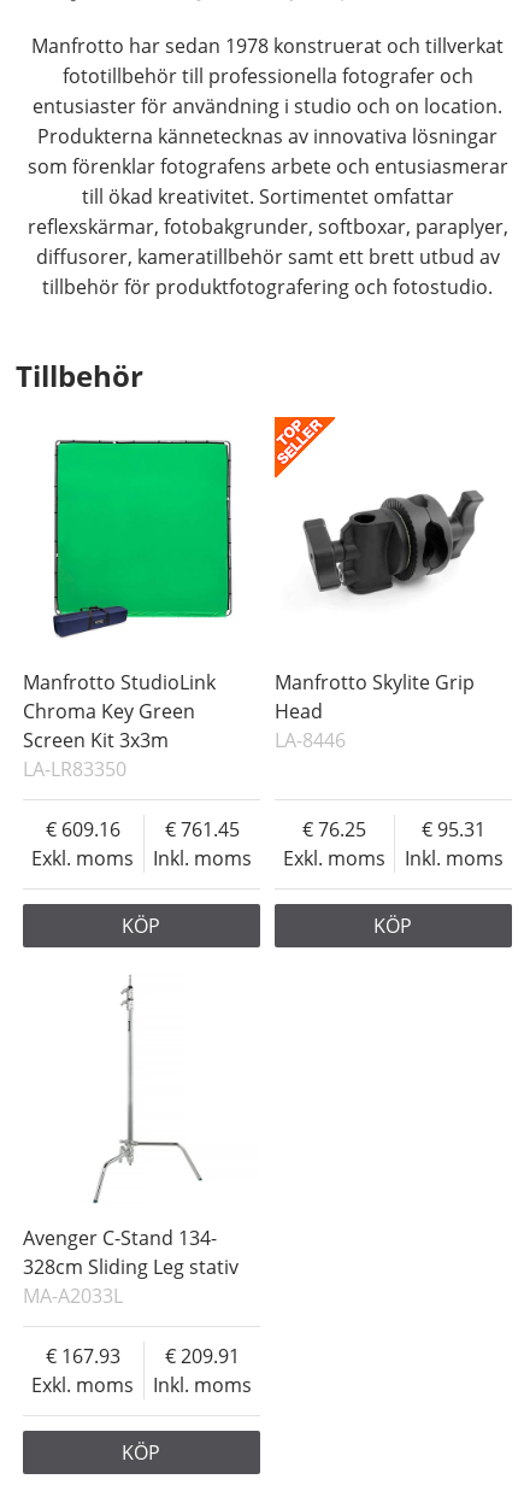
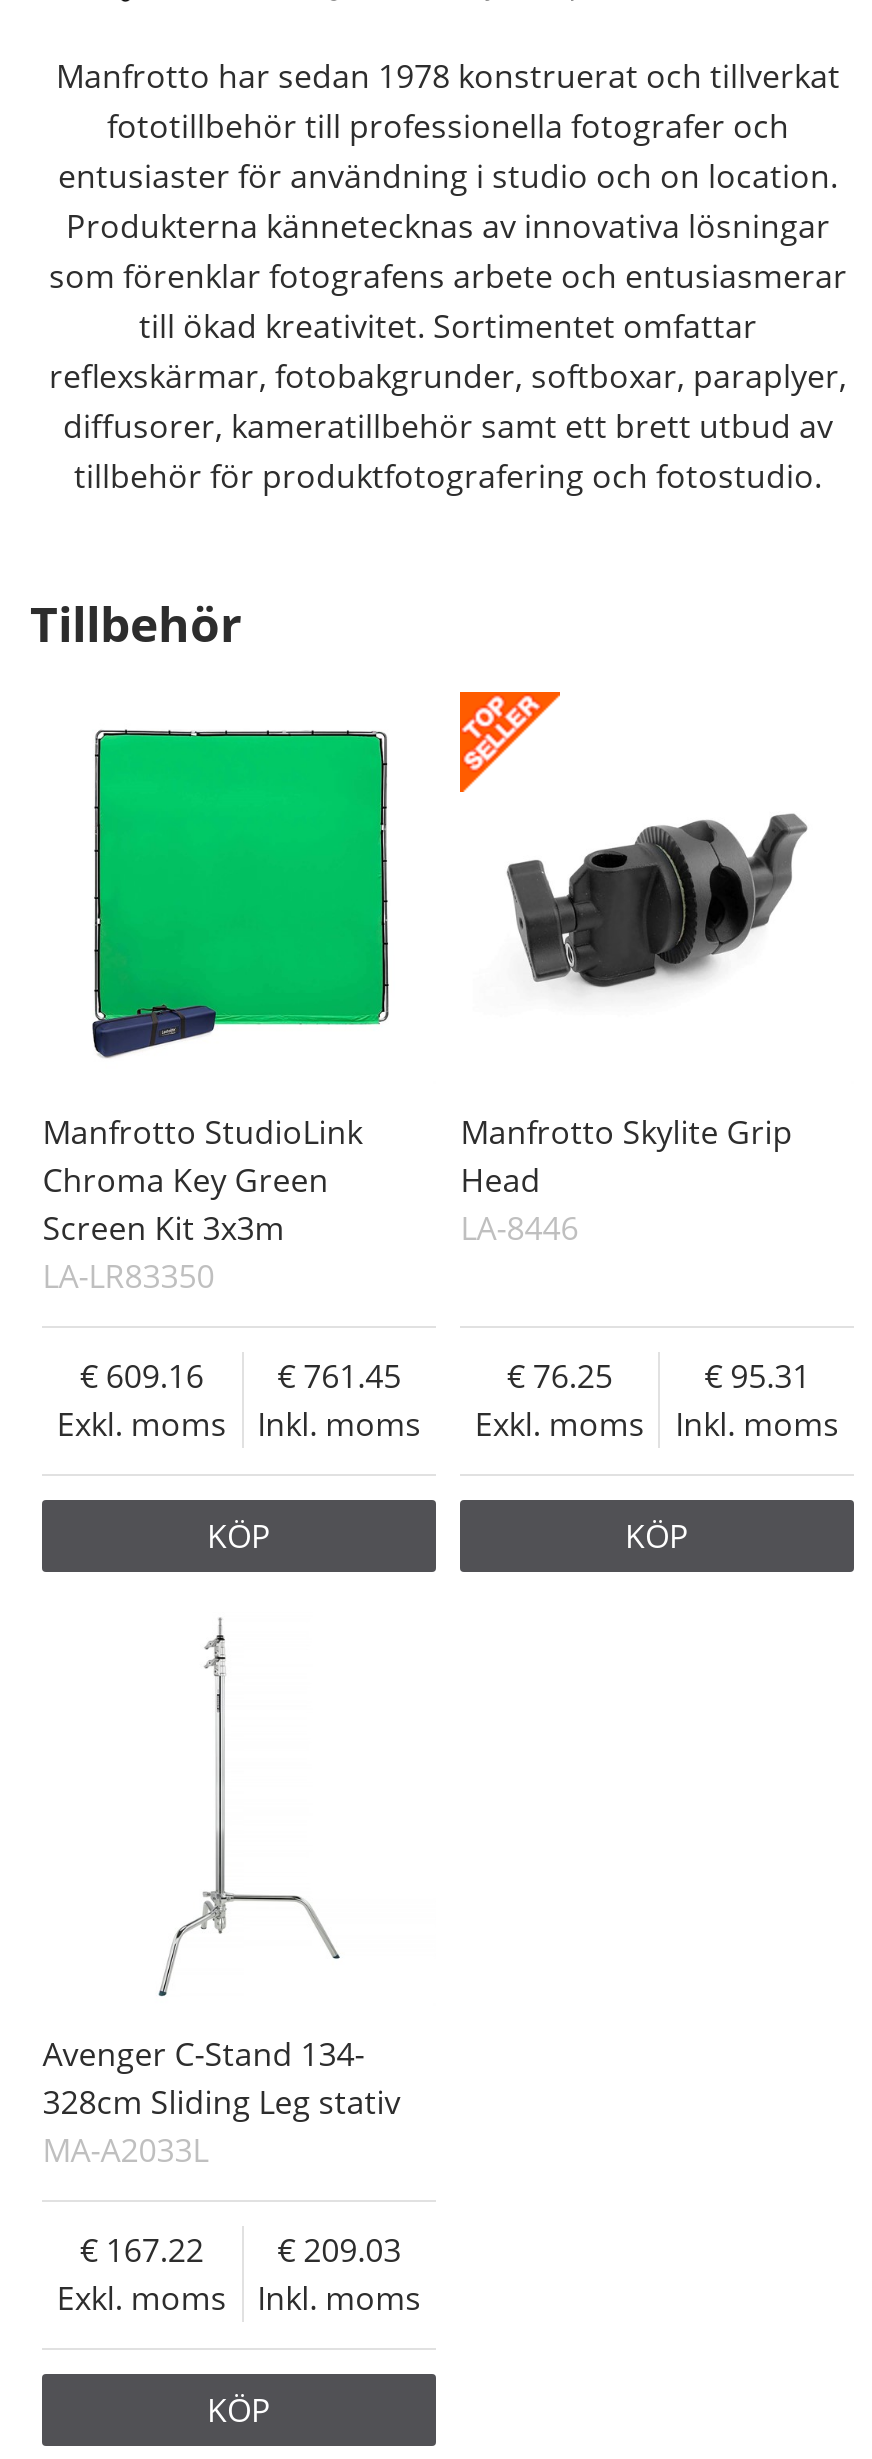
[61,1343,120,1370] 167.93 -> [106,2229,204,2273] 167.22
[180,1343,239,1370] 209.91 -> [303,2229,401,2273] 209.03

